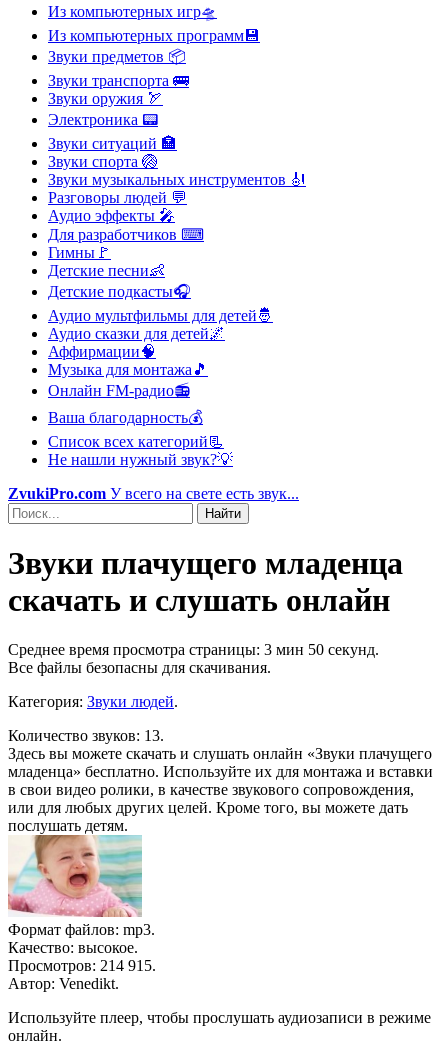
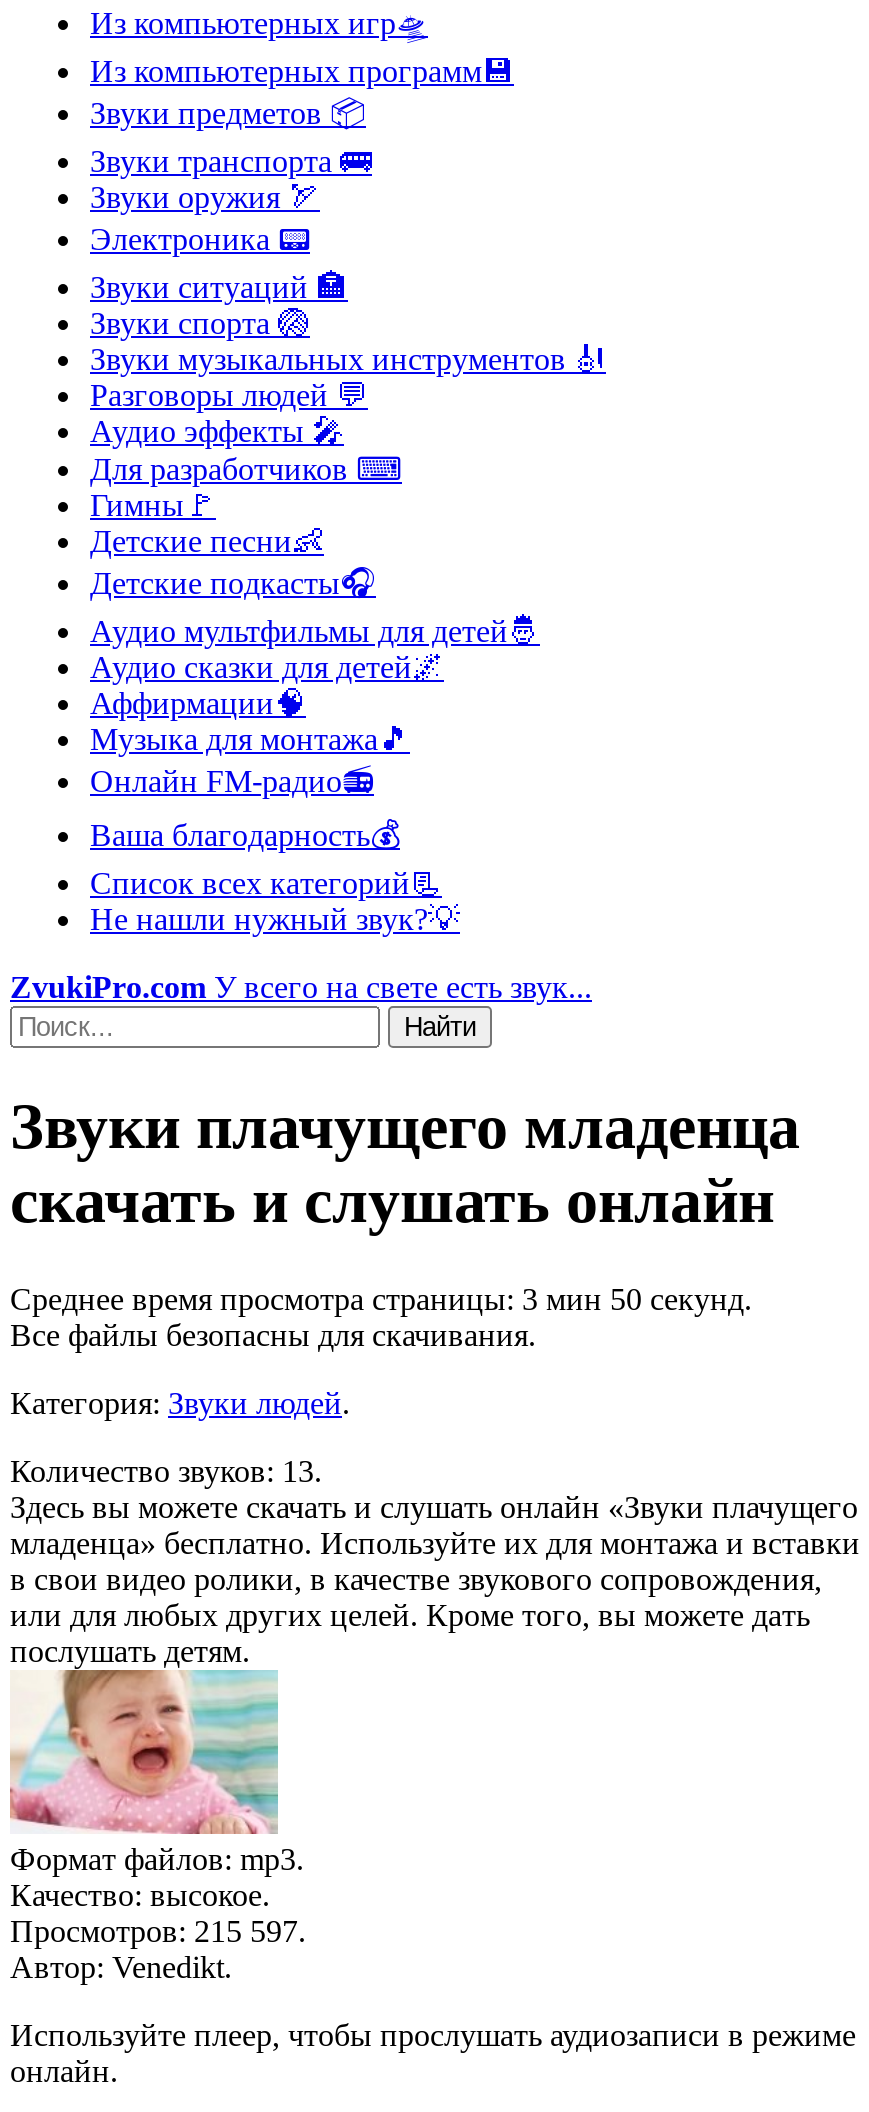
[8,957,156,974] Просмотров: 214 915. -> [10,1914,306,1948] Просмотров: 215 597.

